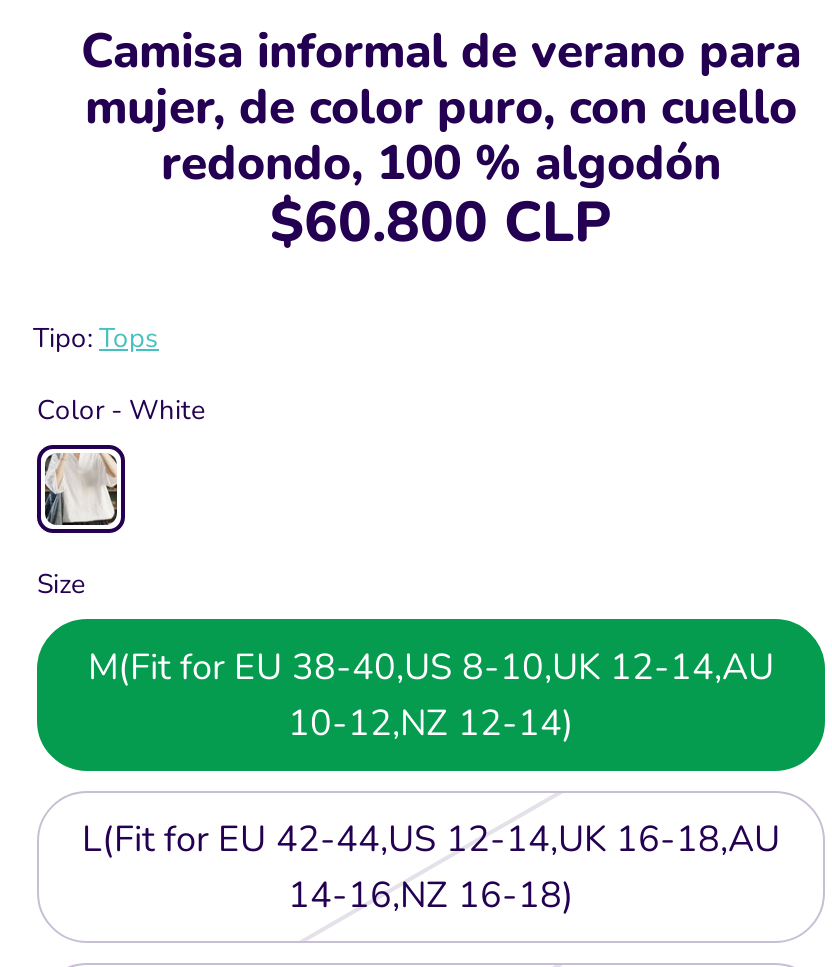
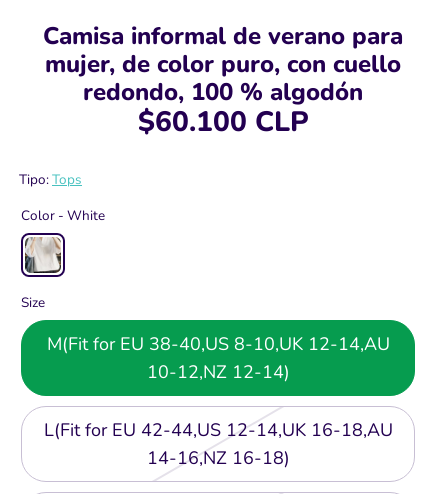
[270,186,612,262] $60.800 CLP -> [137,103,308,141] $60.100 CLP

